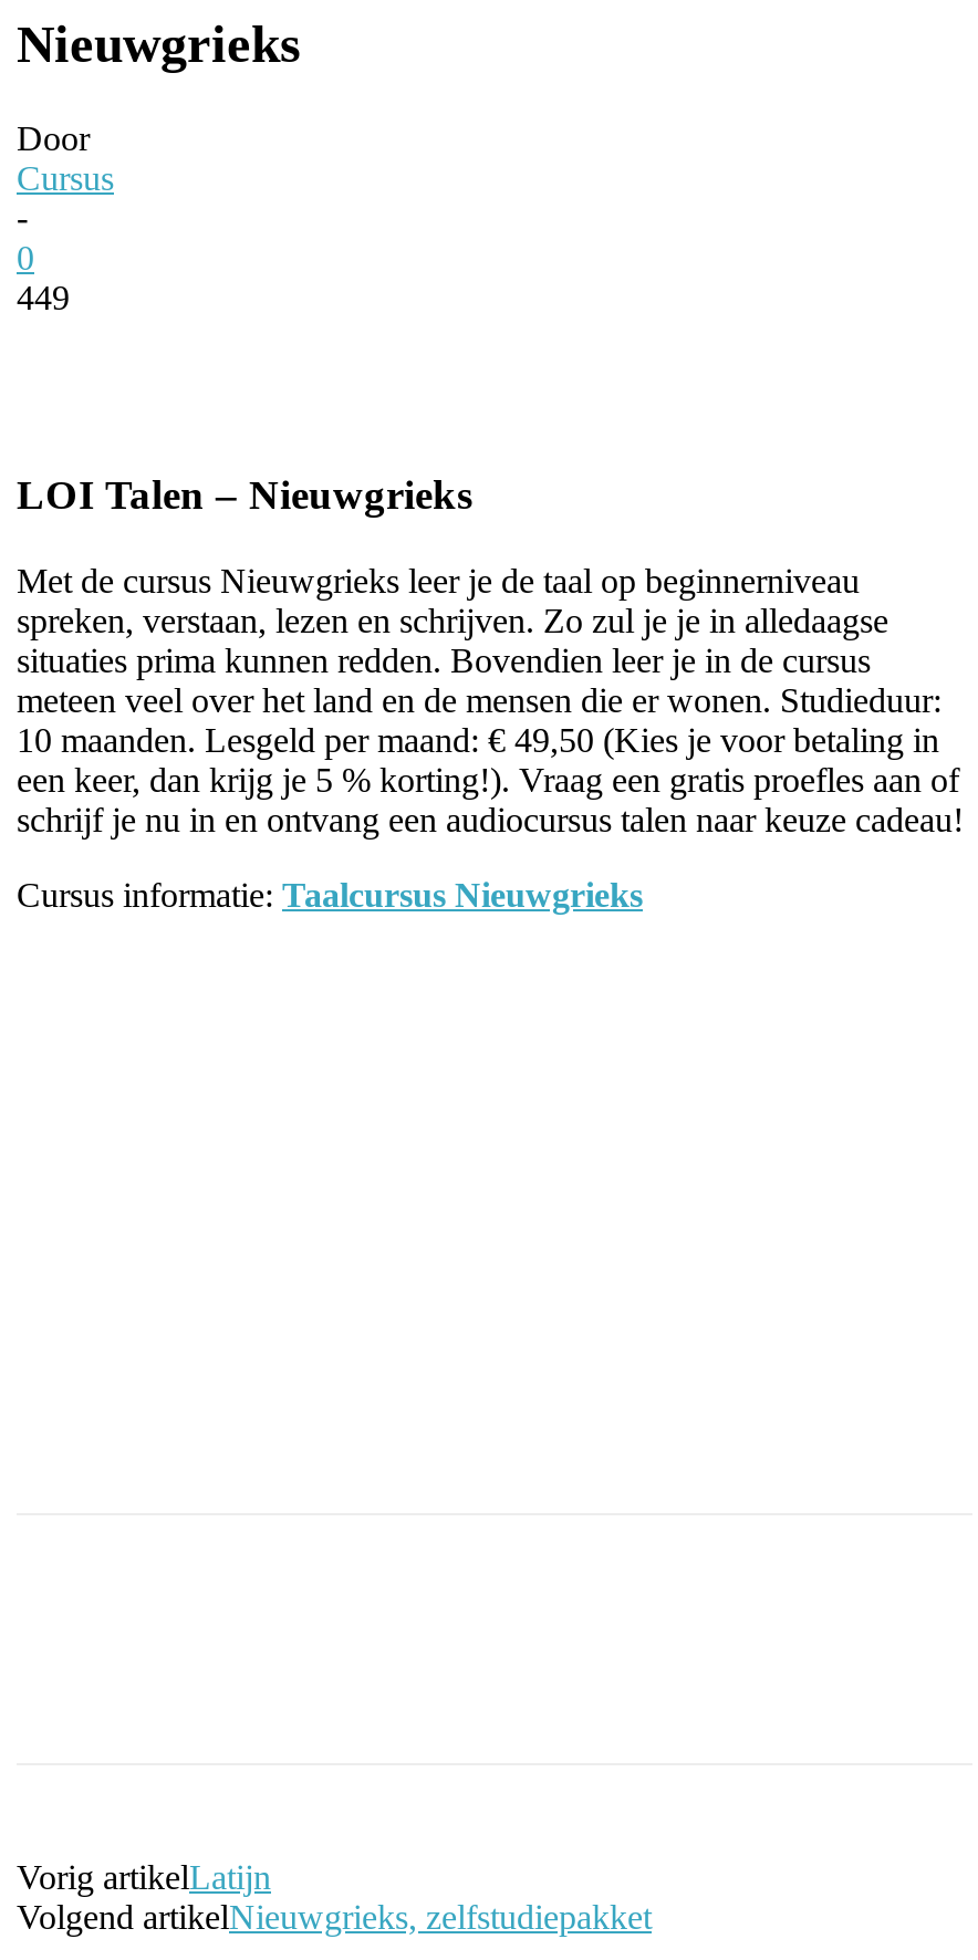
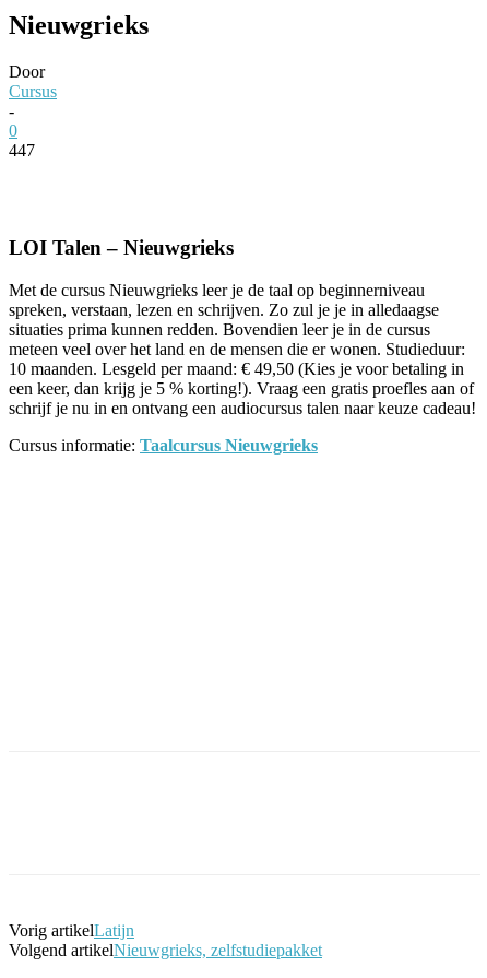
[17,278,70,316] 449 -> [9,141,35,159] 447

